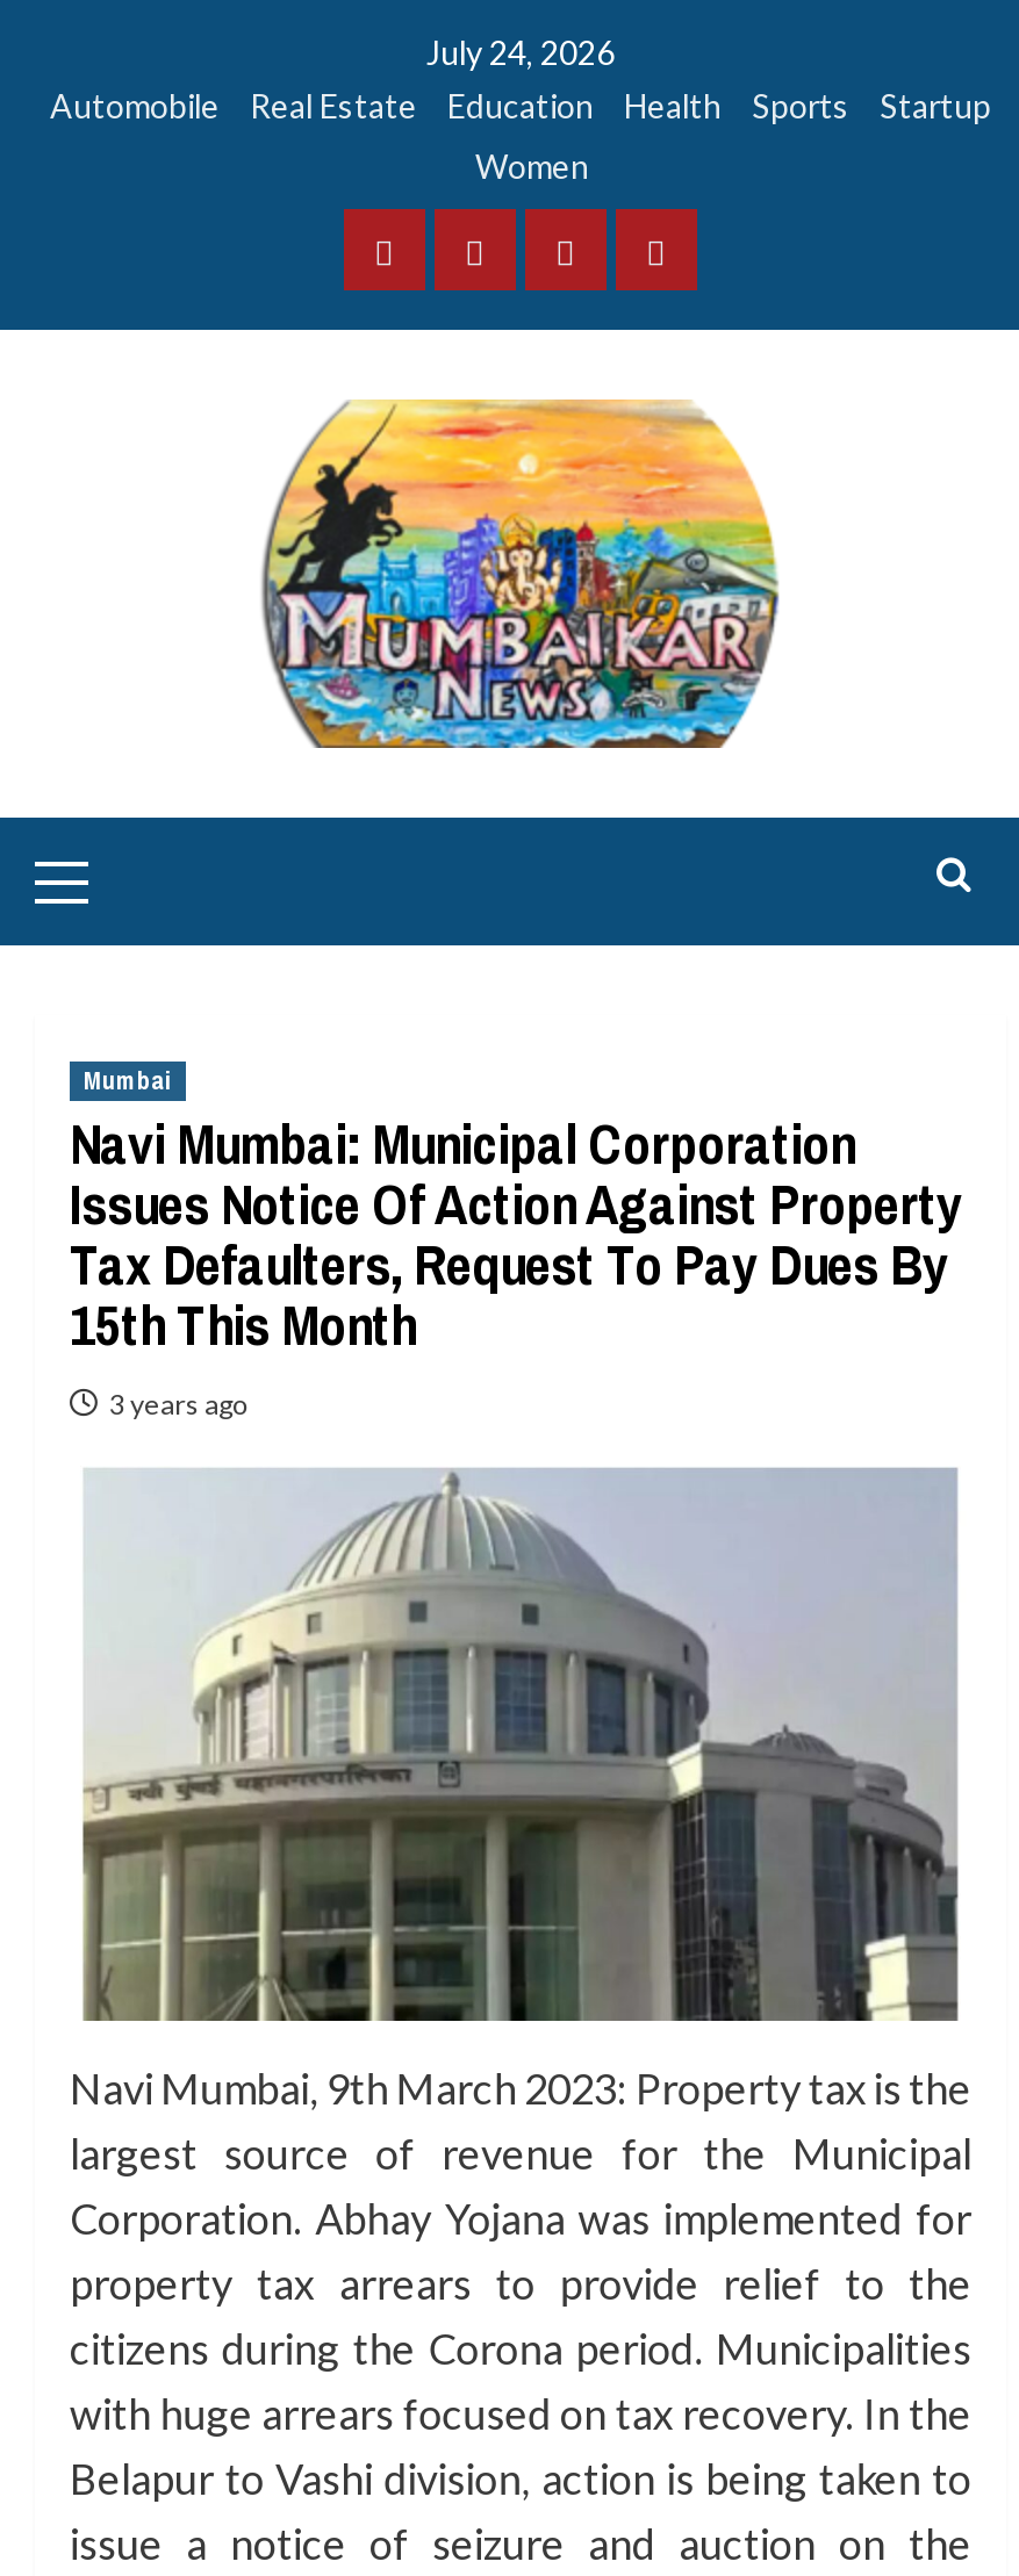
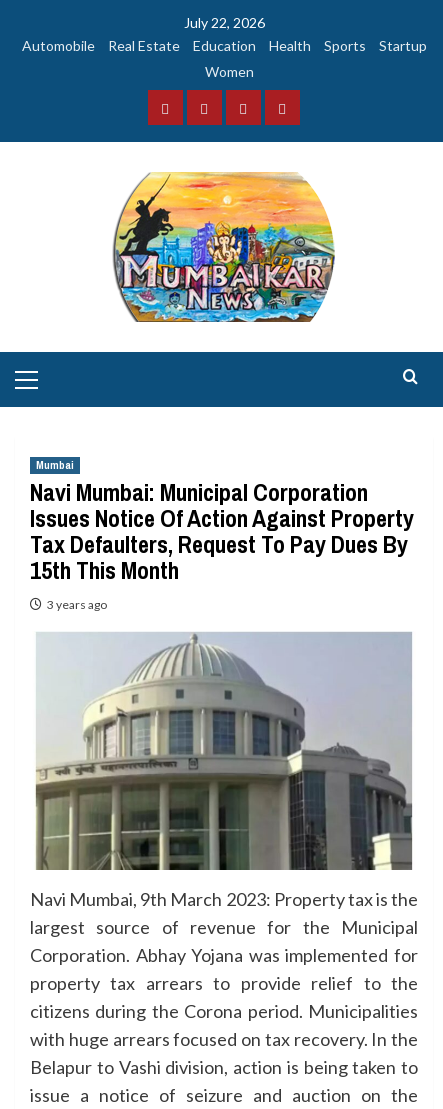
[426,33,615,72] July 24, 2026 -> [183,14,264,31] July 22, 2026

